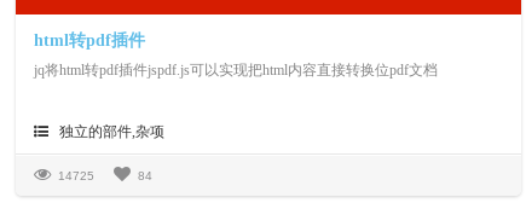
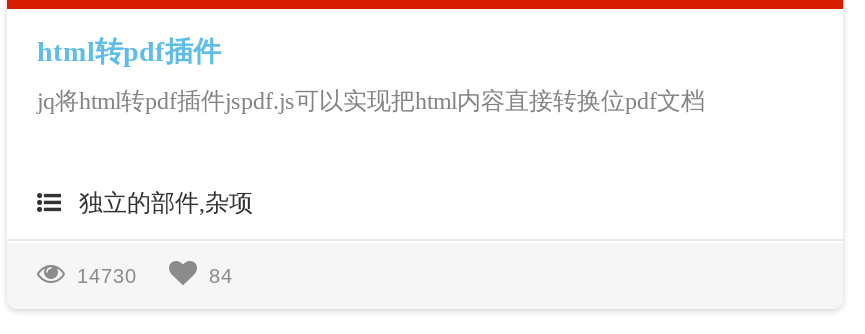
[51,169,94,182] 14725 -> [65,265,137,287] 14730

